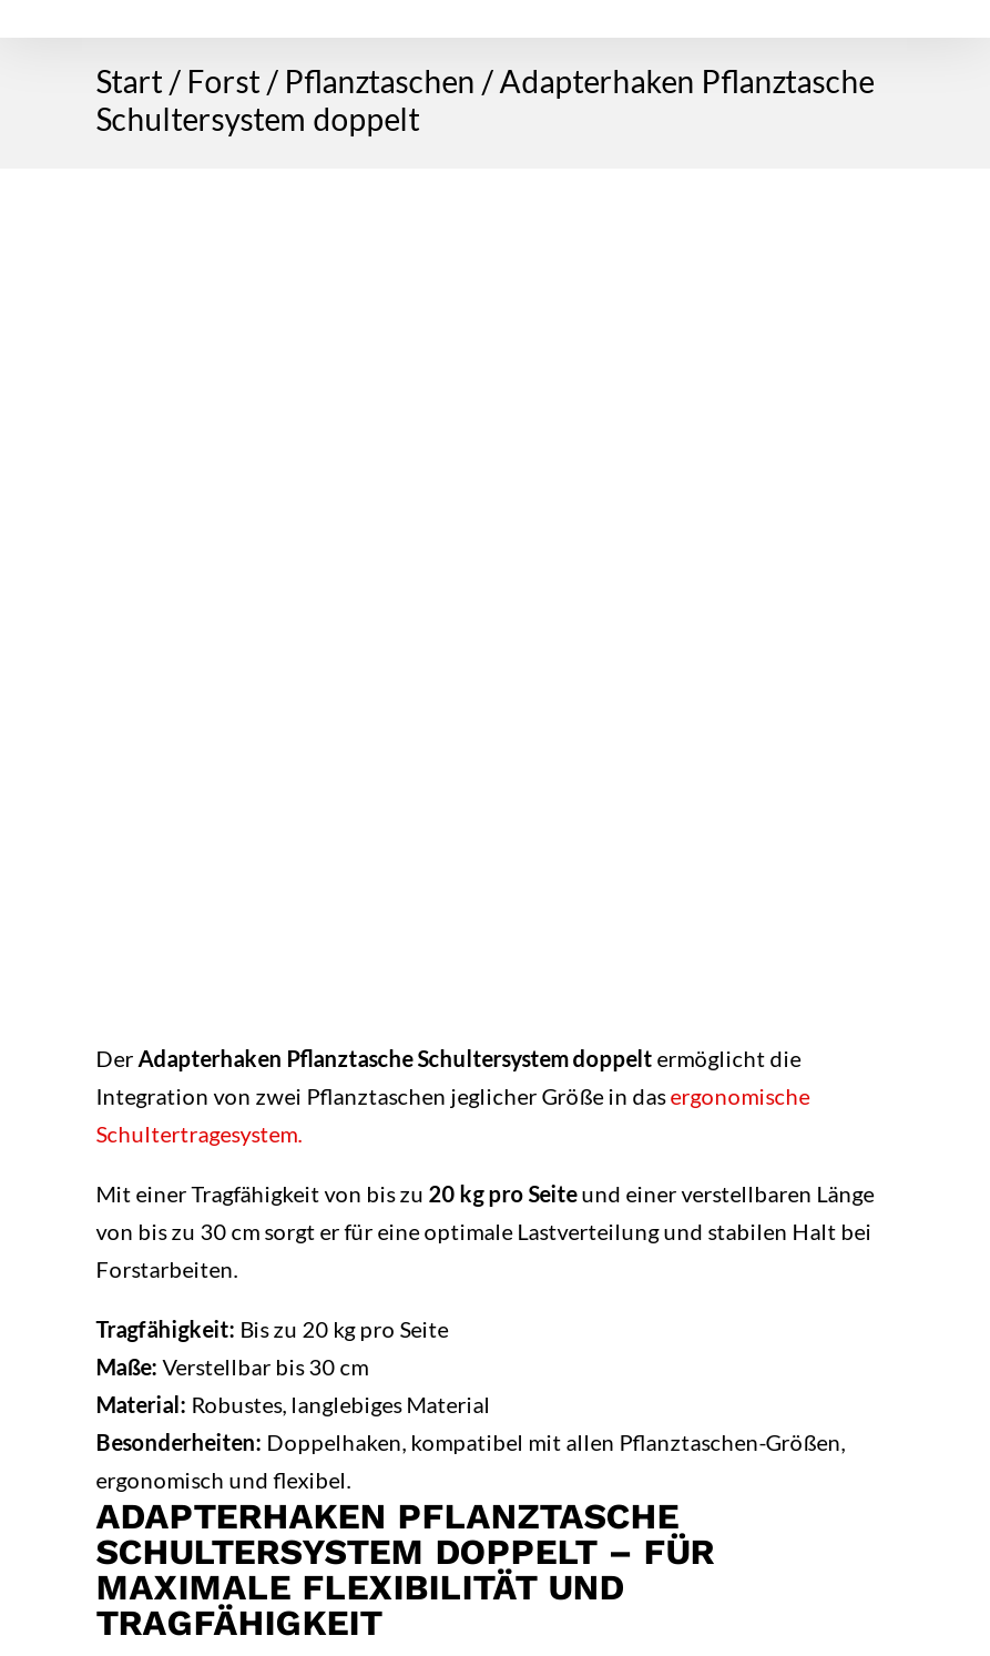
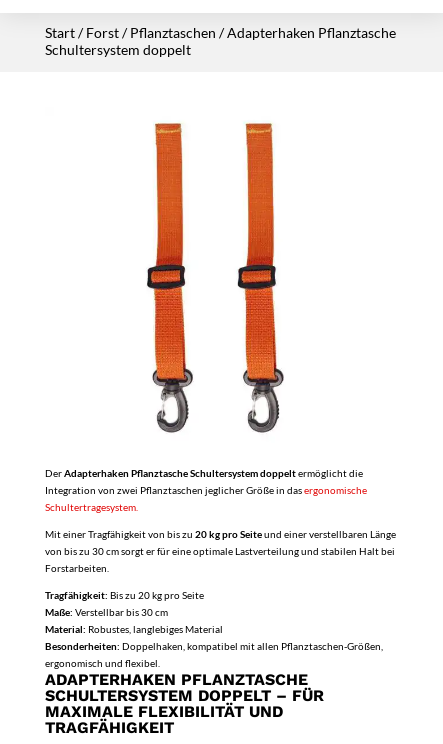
none -> [146,122,194,434] [image]
none -> [237,122,285,434] [image]

